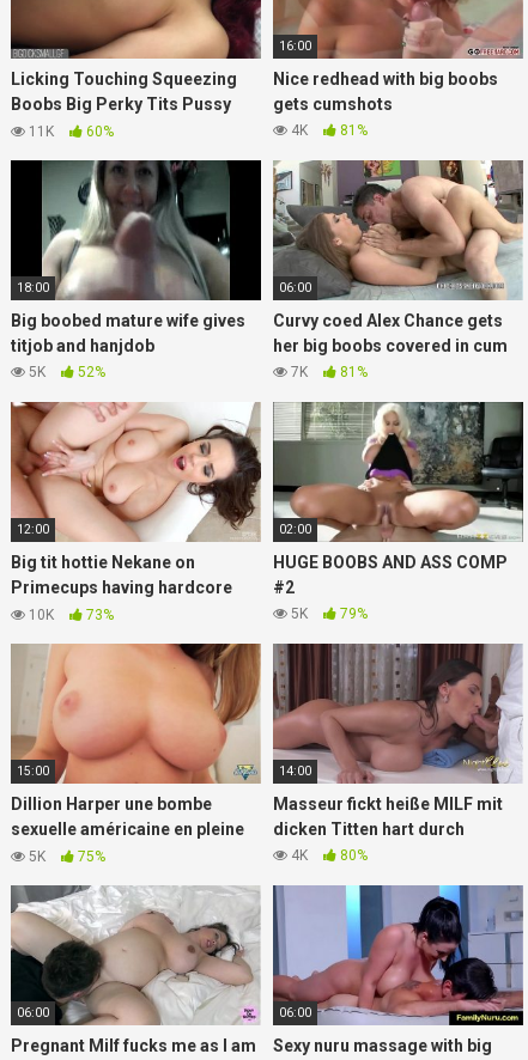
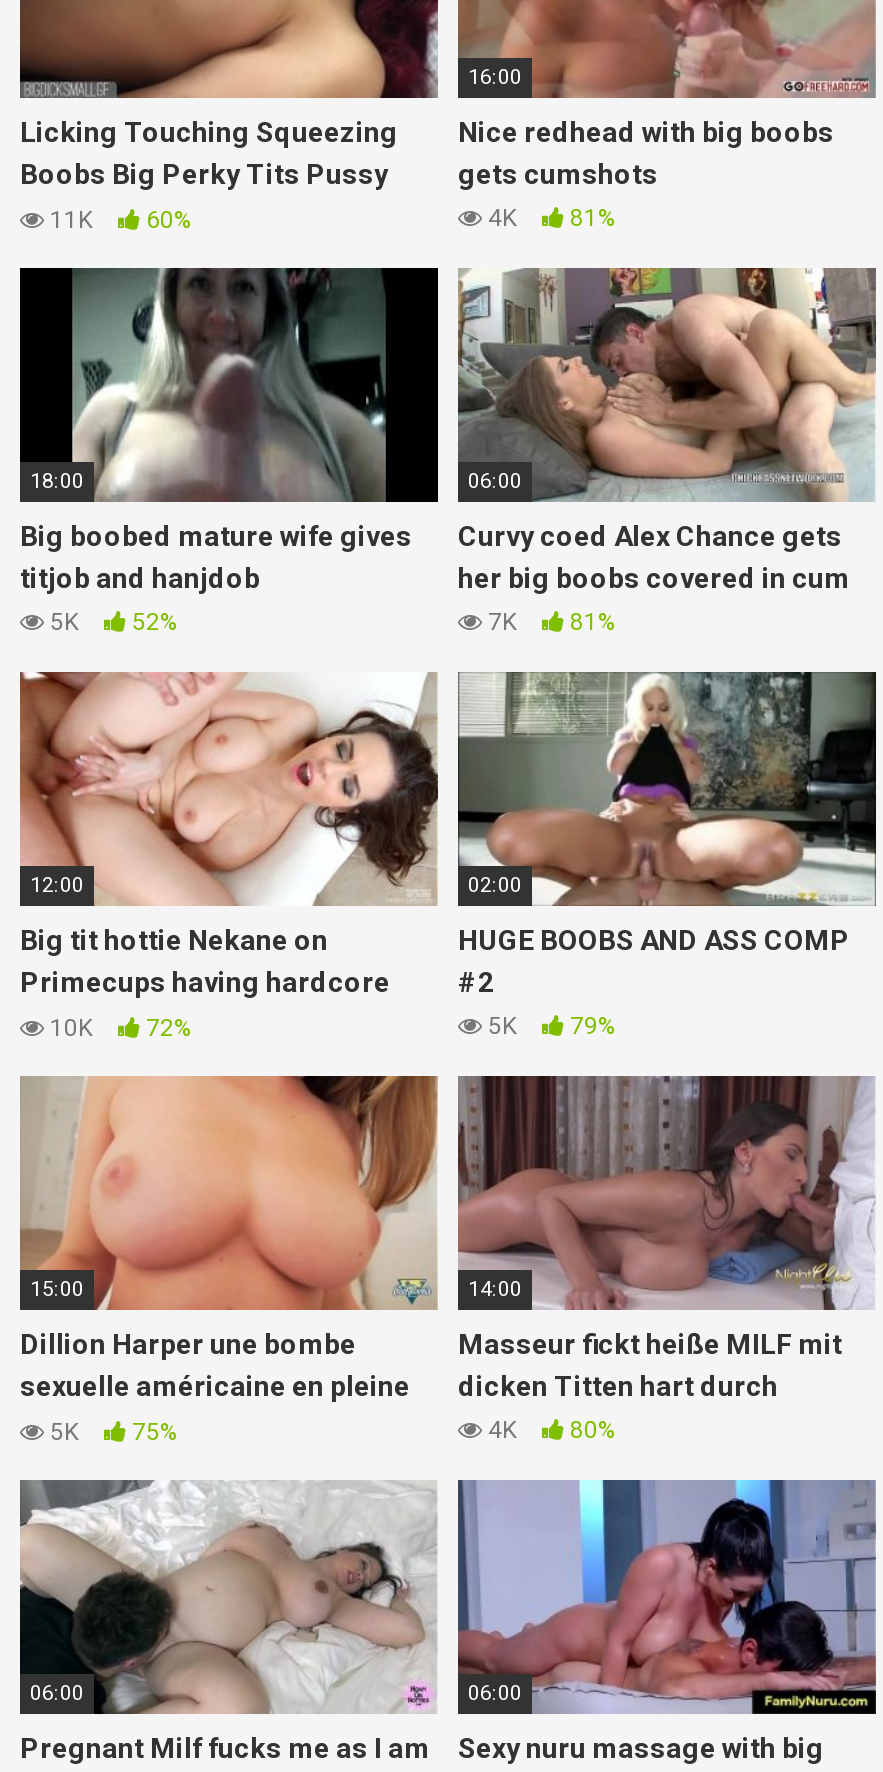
[83,607,114,624] 73% -> [140,1014,192,1042] 72%

